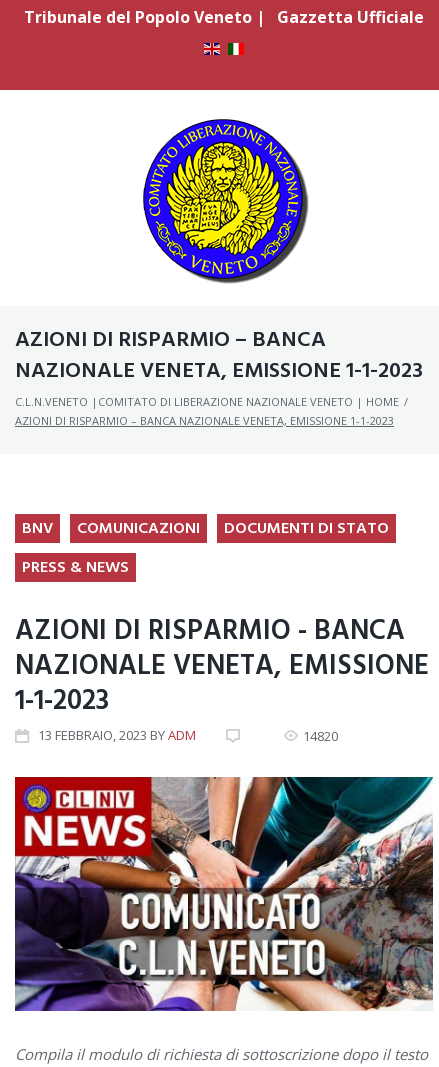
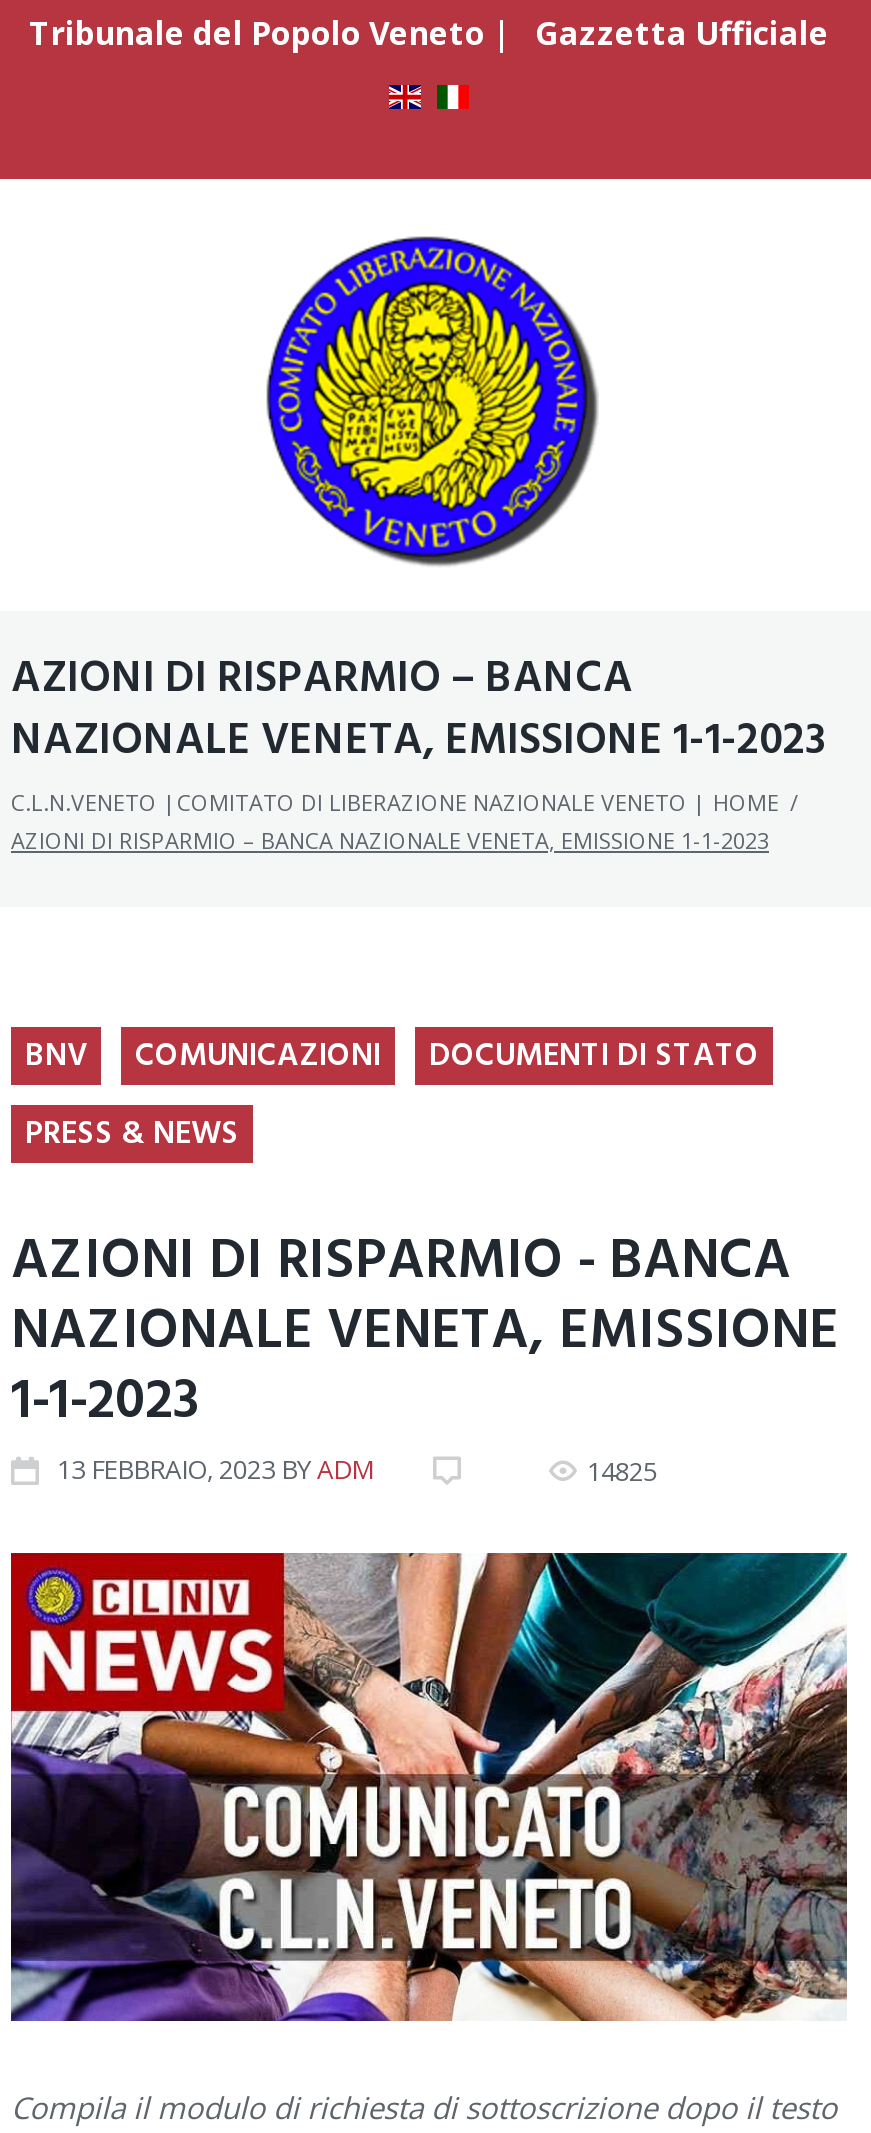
[303,727,338,745] 14820 -> [587,1453,657,1489] 14825

